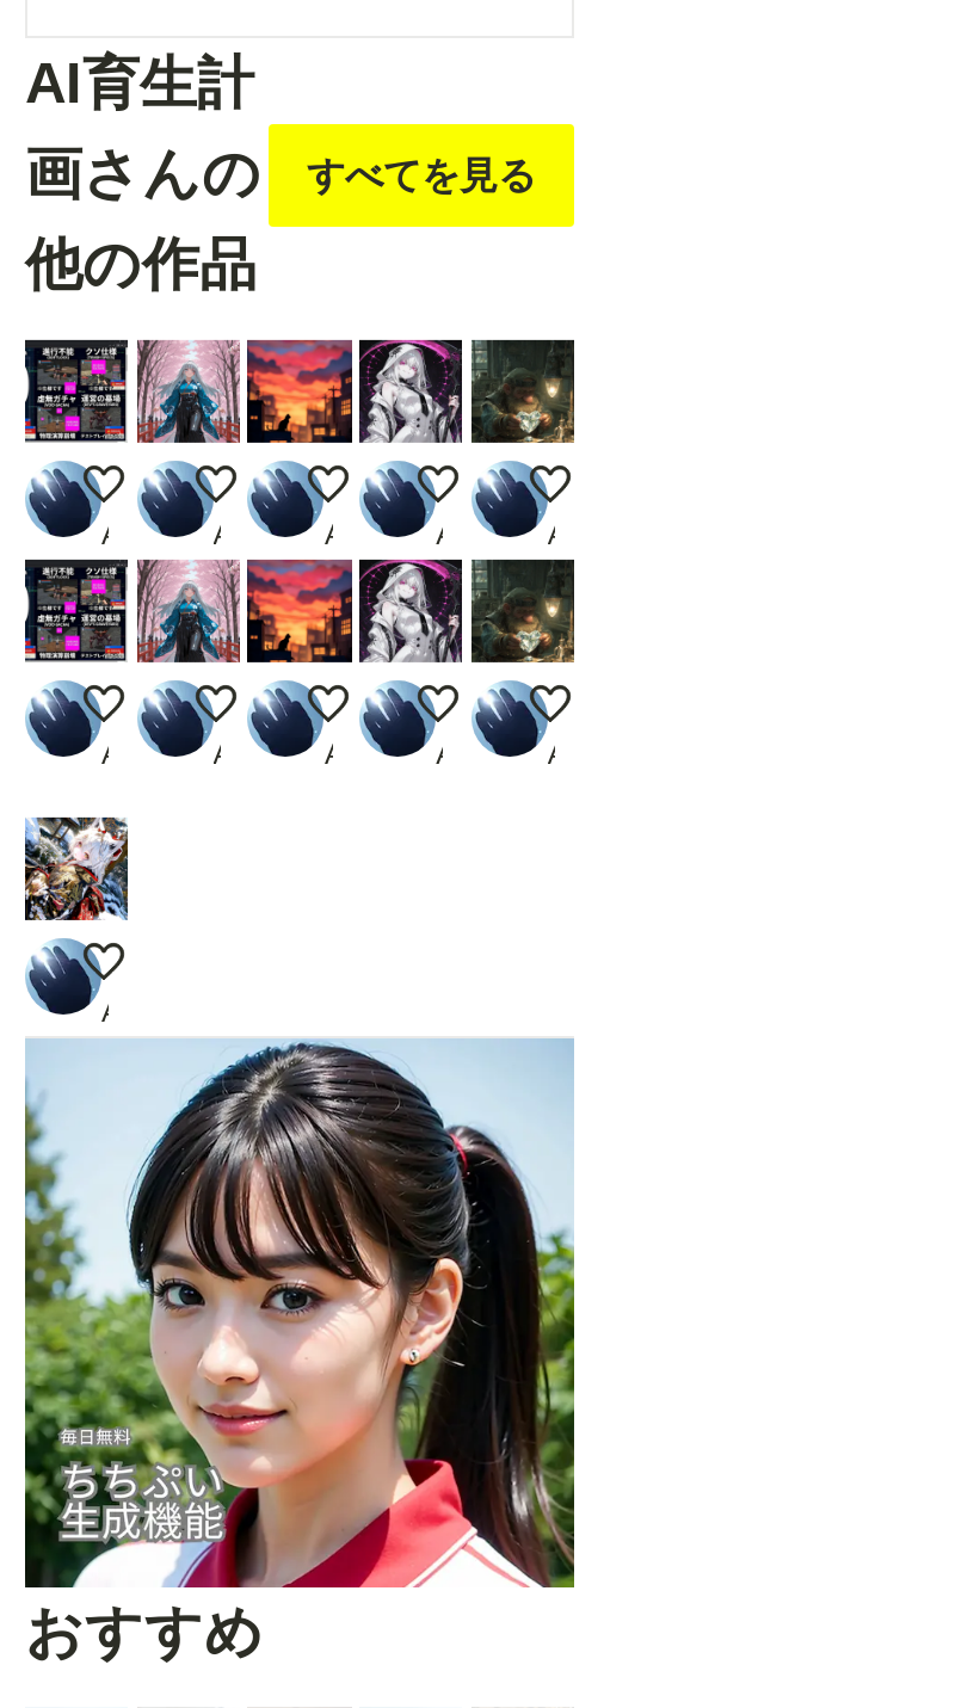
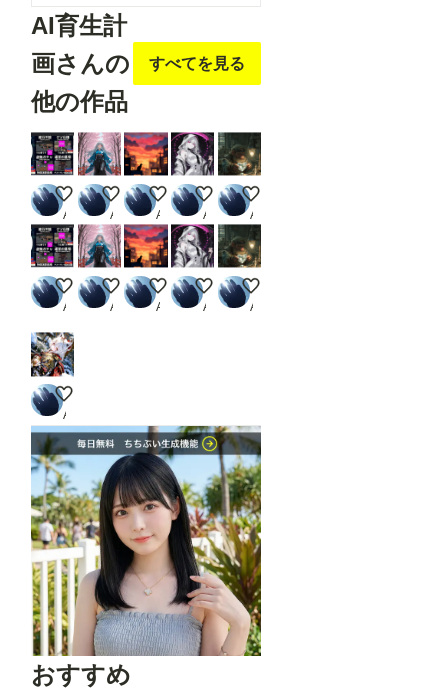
[23,1037,577,1591] [image] -> [30,425,262,657] [image]

